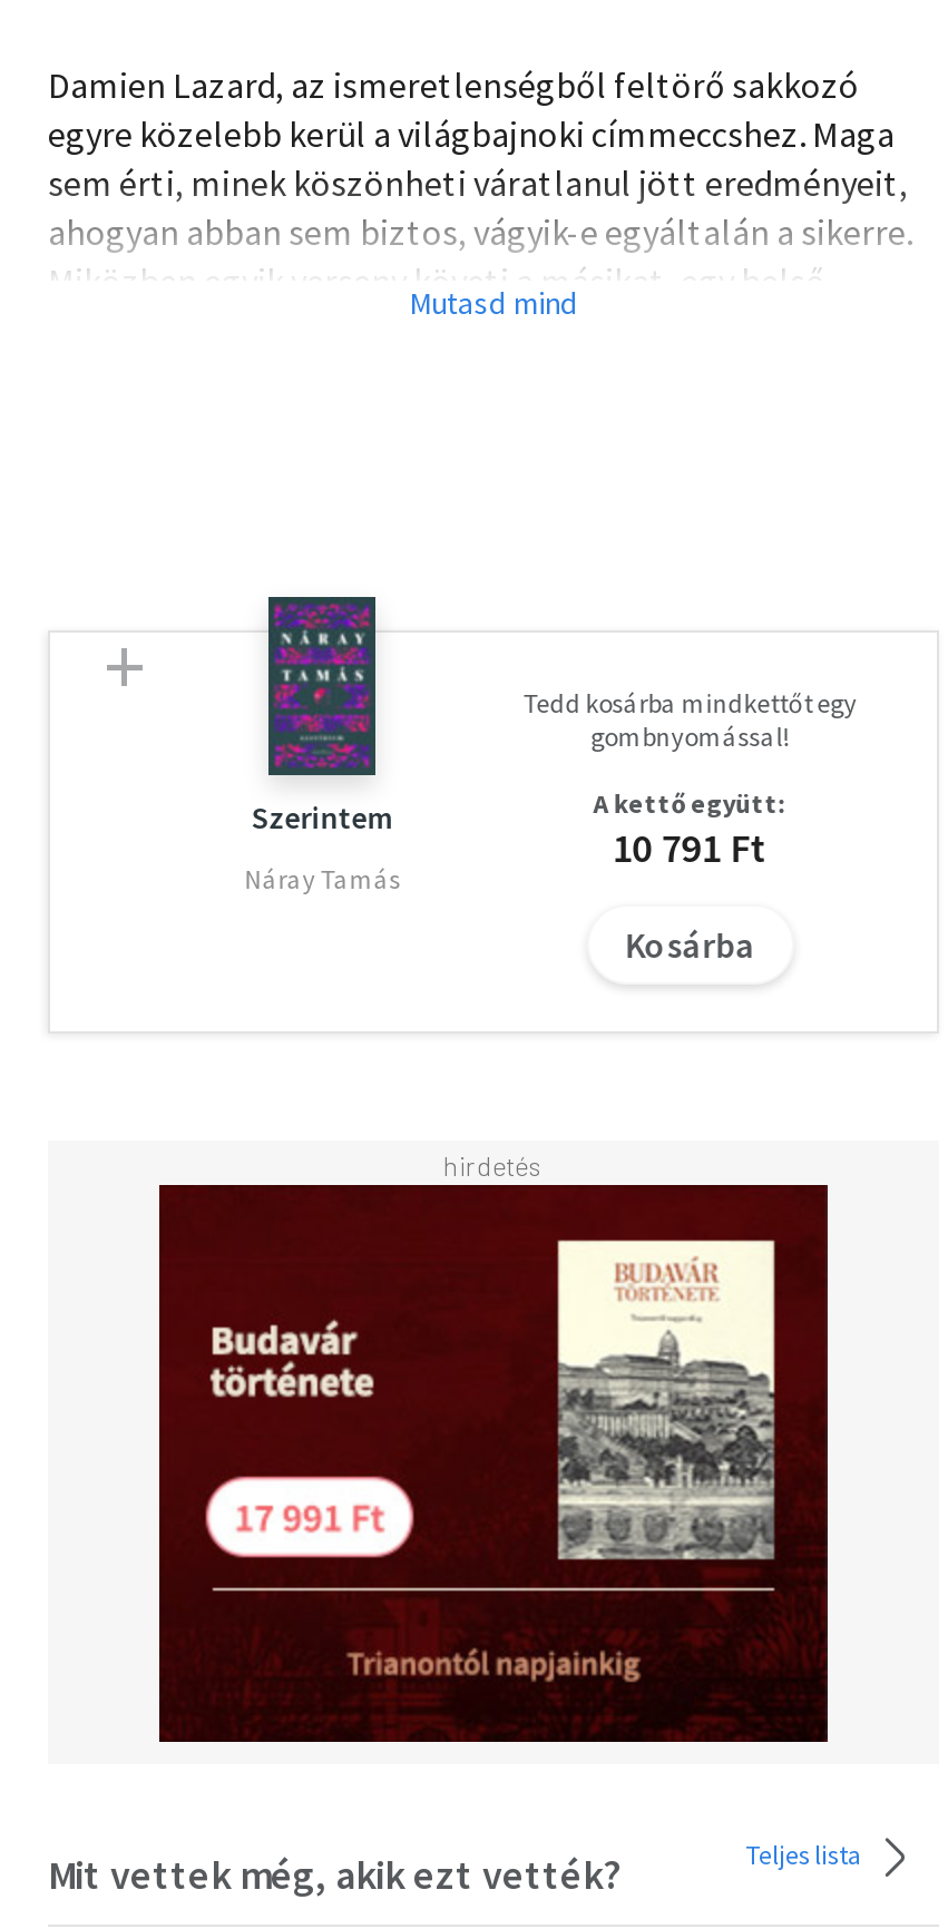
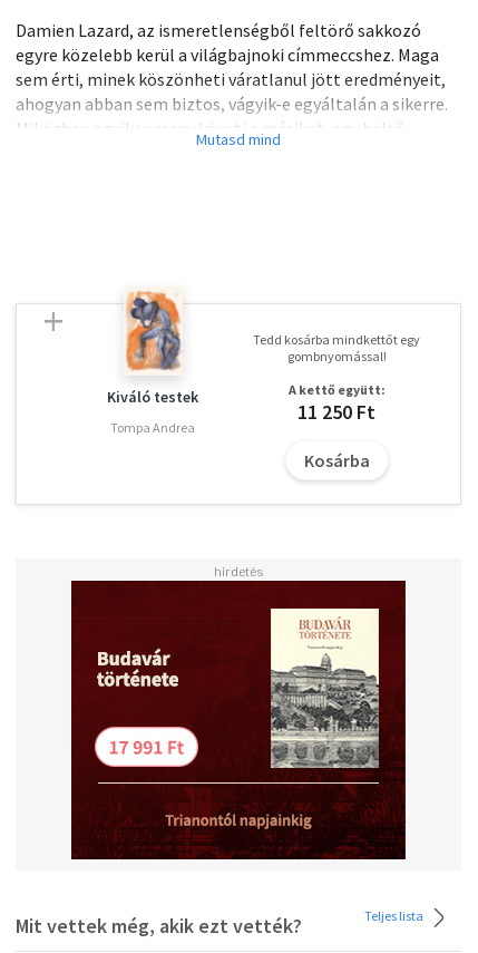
[251,601,394,837] [image] | Szerintem -> [107,289,199,407] [image] | Kiváló testek
[612,822,768,873] 10 791 Ft -> [298,399,376,425] 11 250 Ft
[244,862,400,895] Náray Tamás -> [111,419,195,436] Tompa Andrea

